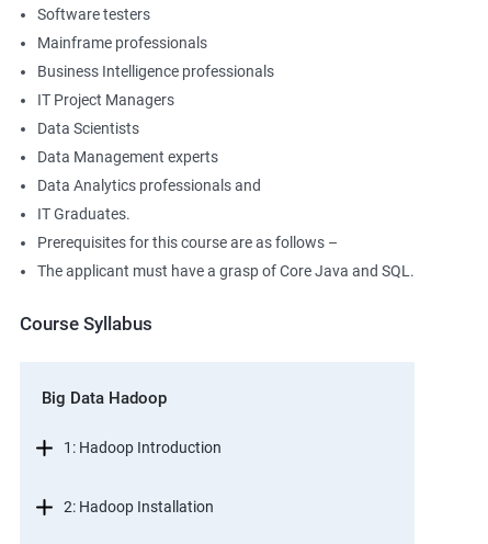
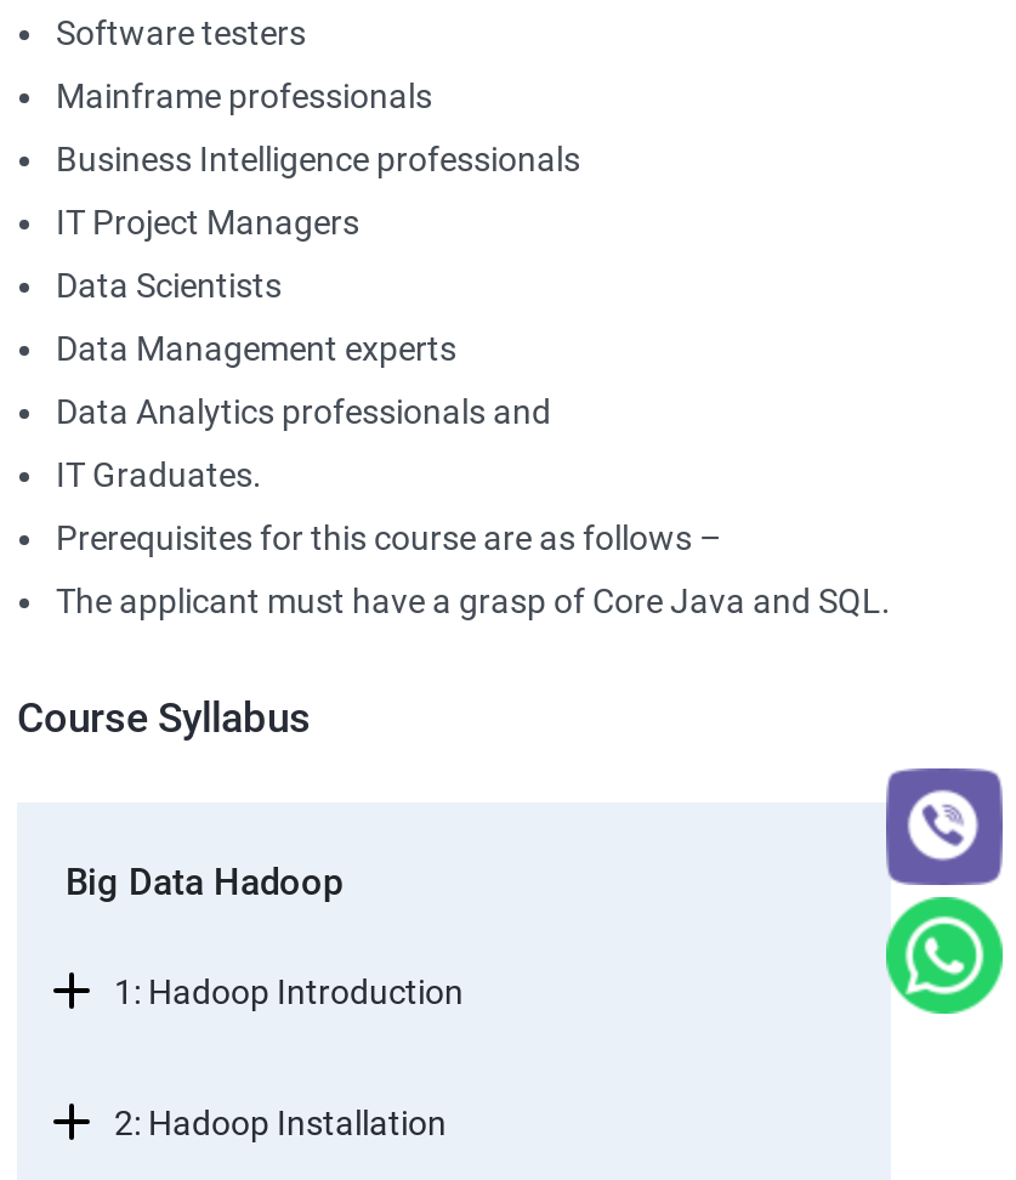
none -> [884,765,1005,1017] [image]

